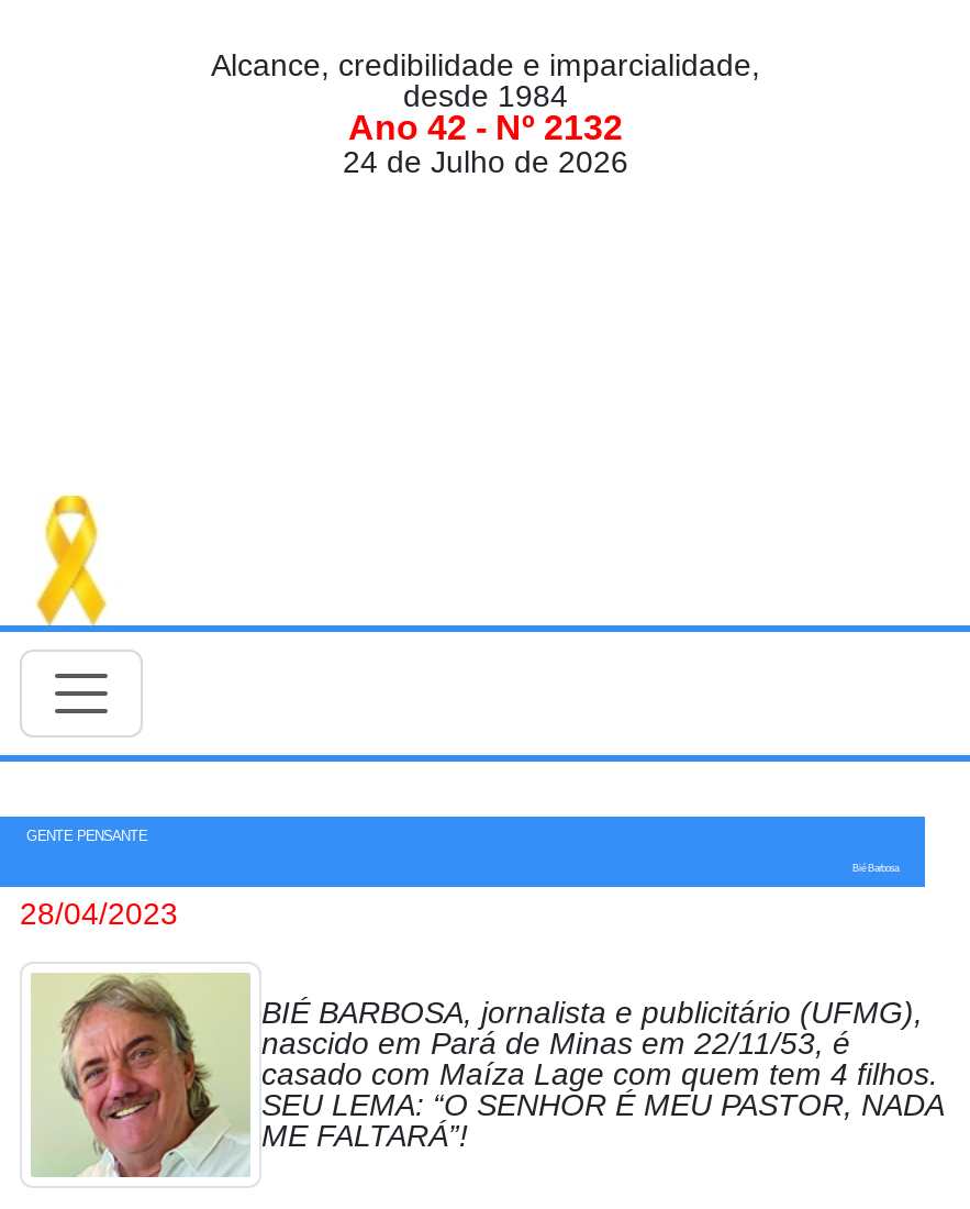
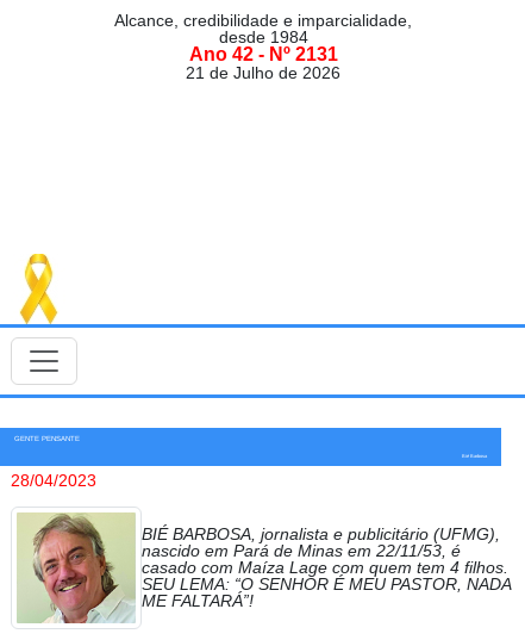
[348,109,623,146] Ano 42 - Nº 2132 -> [189,44,337,64] Ano 42 - Nº 2131
[343,144,628,179] 24 de Julho de 2026 -> [186,63,340,82] 21 de Julho de 2026

